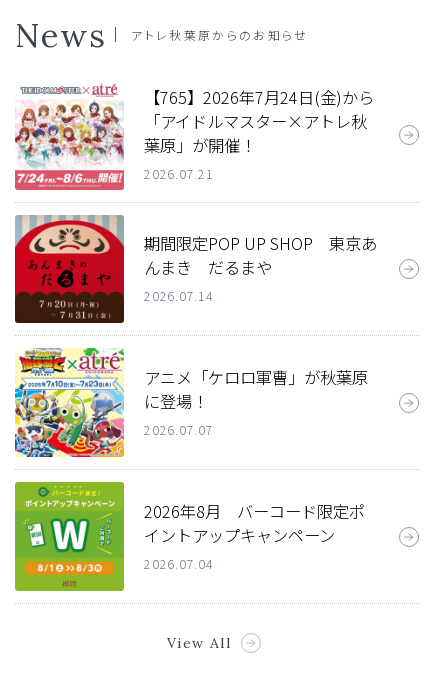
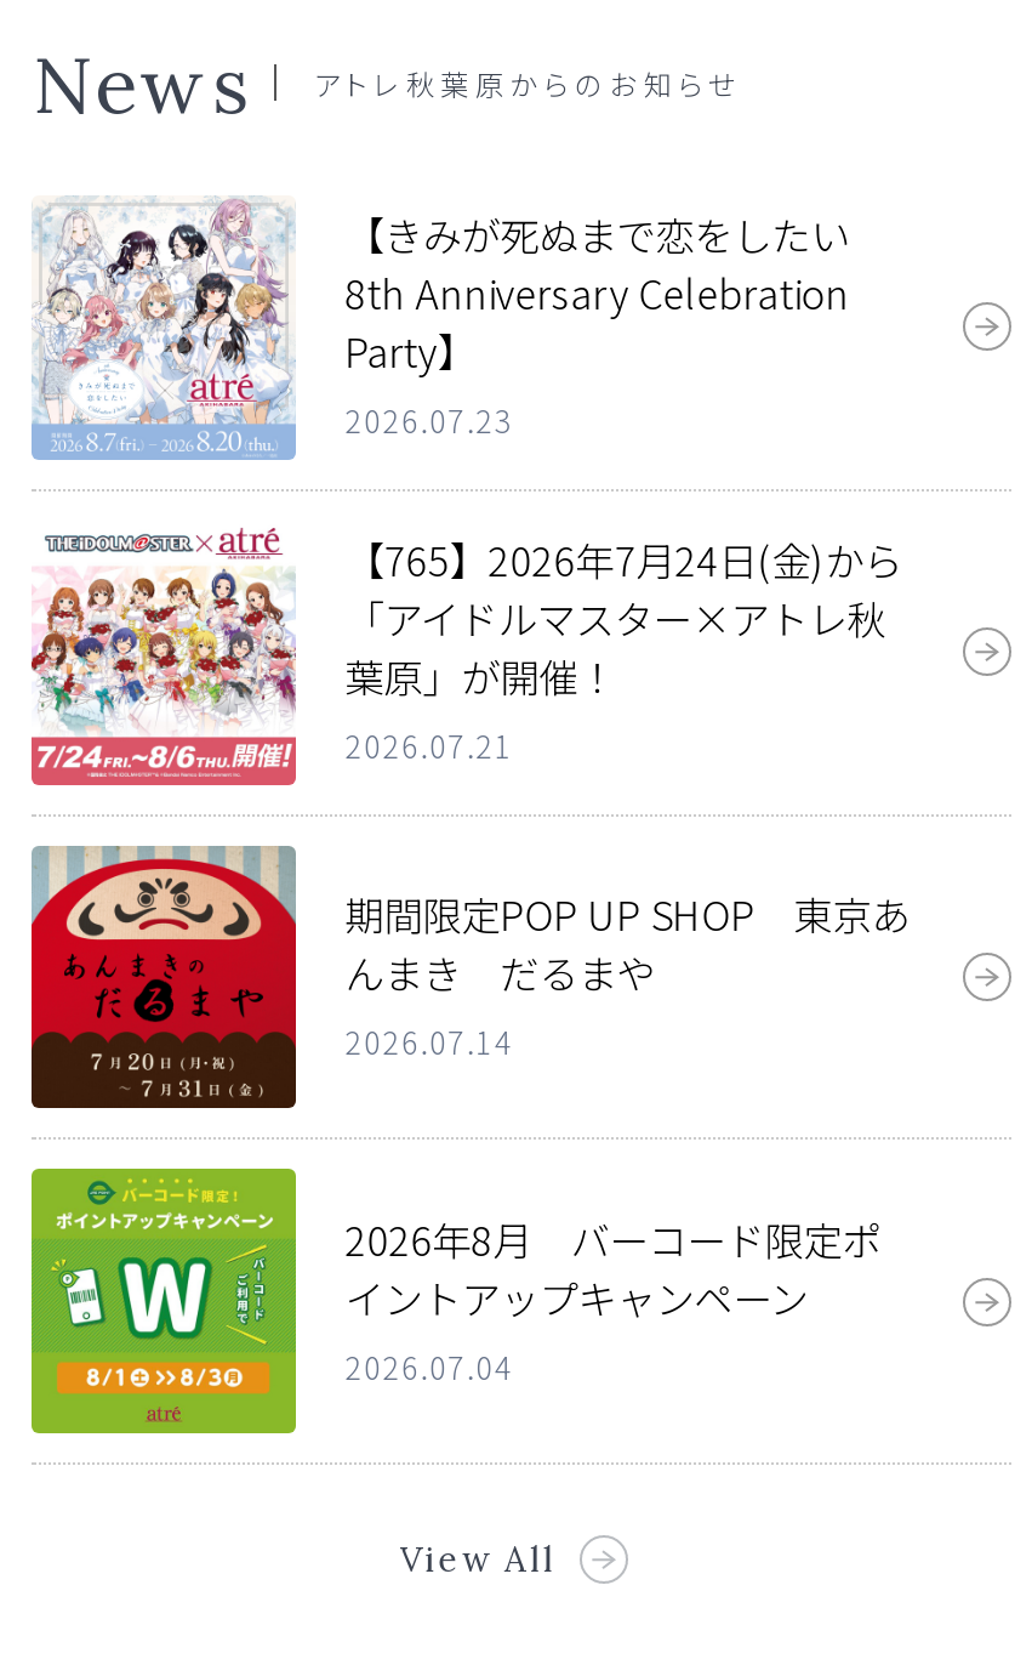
none -> [29,198,849,462] [image] | 【きみが死ぬまで恋をしたい | 8th Anniversary Celebration | Party】 | 2026.07.23
moved [13,83,377,305] -> [27,525,910,1064]: [image] | 【765】2026年7月24日(金)から | 「アイドルマスター×アトレ秋 | 葉原」が開催！ | 2026.07.21 | 期間限定POP UP SHOP 東京あ | んまき だるまや | 2026.07.14
[14,348,368,458] [image] | アニメ「ケロロ軍曹」が秋葉原 | に登場！ | 2026.07.07 -> none

